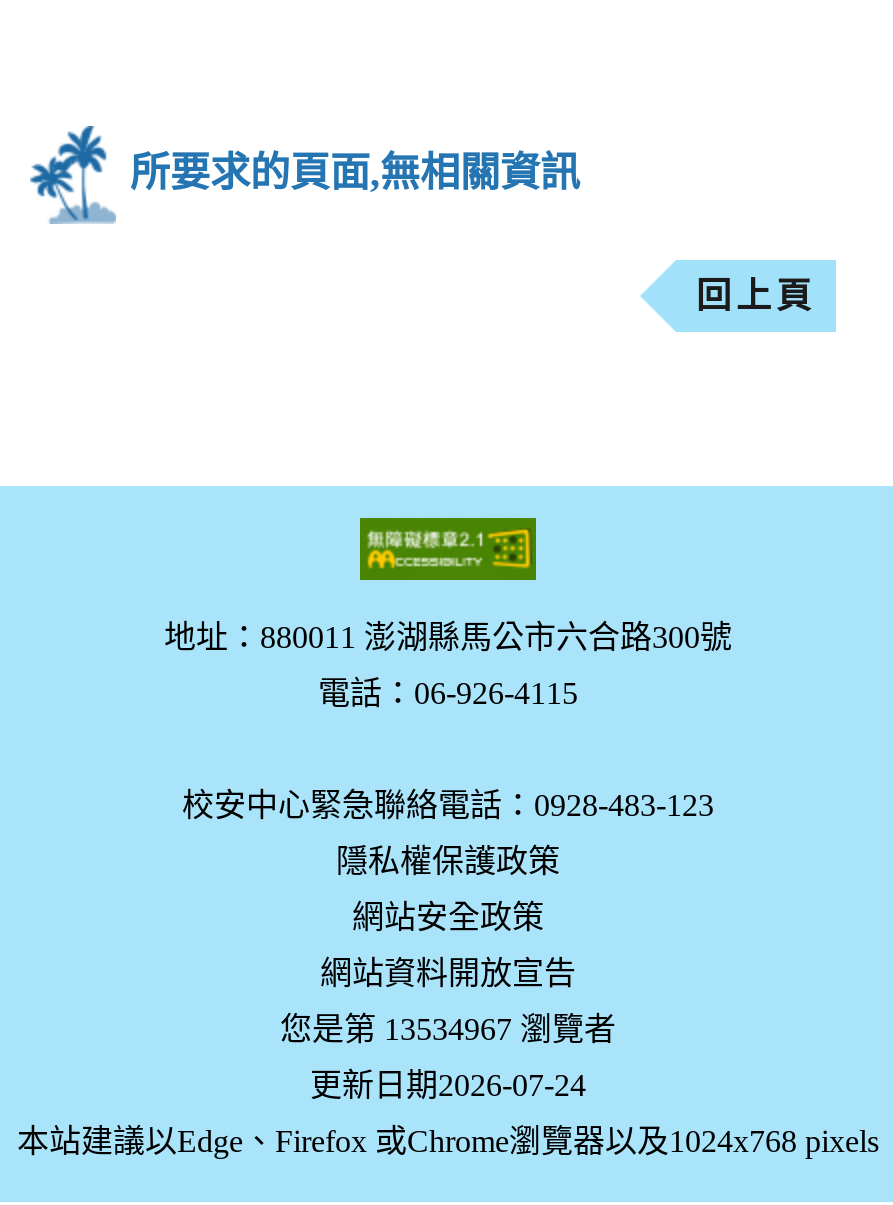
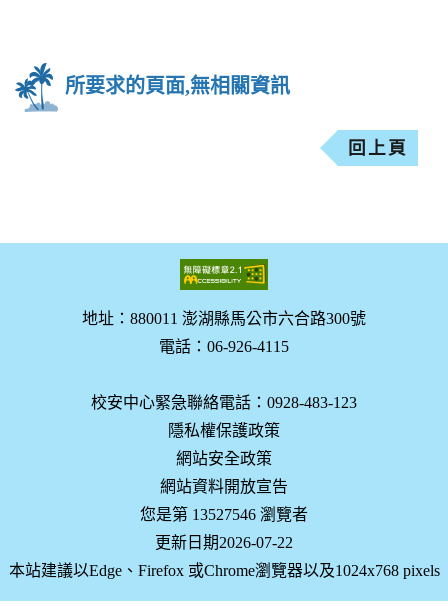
[280,1012,616,1046] 您是第 13534967 瀏覽者 -> [140,506,308,523] 您是第 13527546 瀏覽者
[310,1068,586,1102] 更新日期2026-07-24 -> [155,534,293,551] 更新日期2026-07-22

